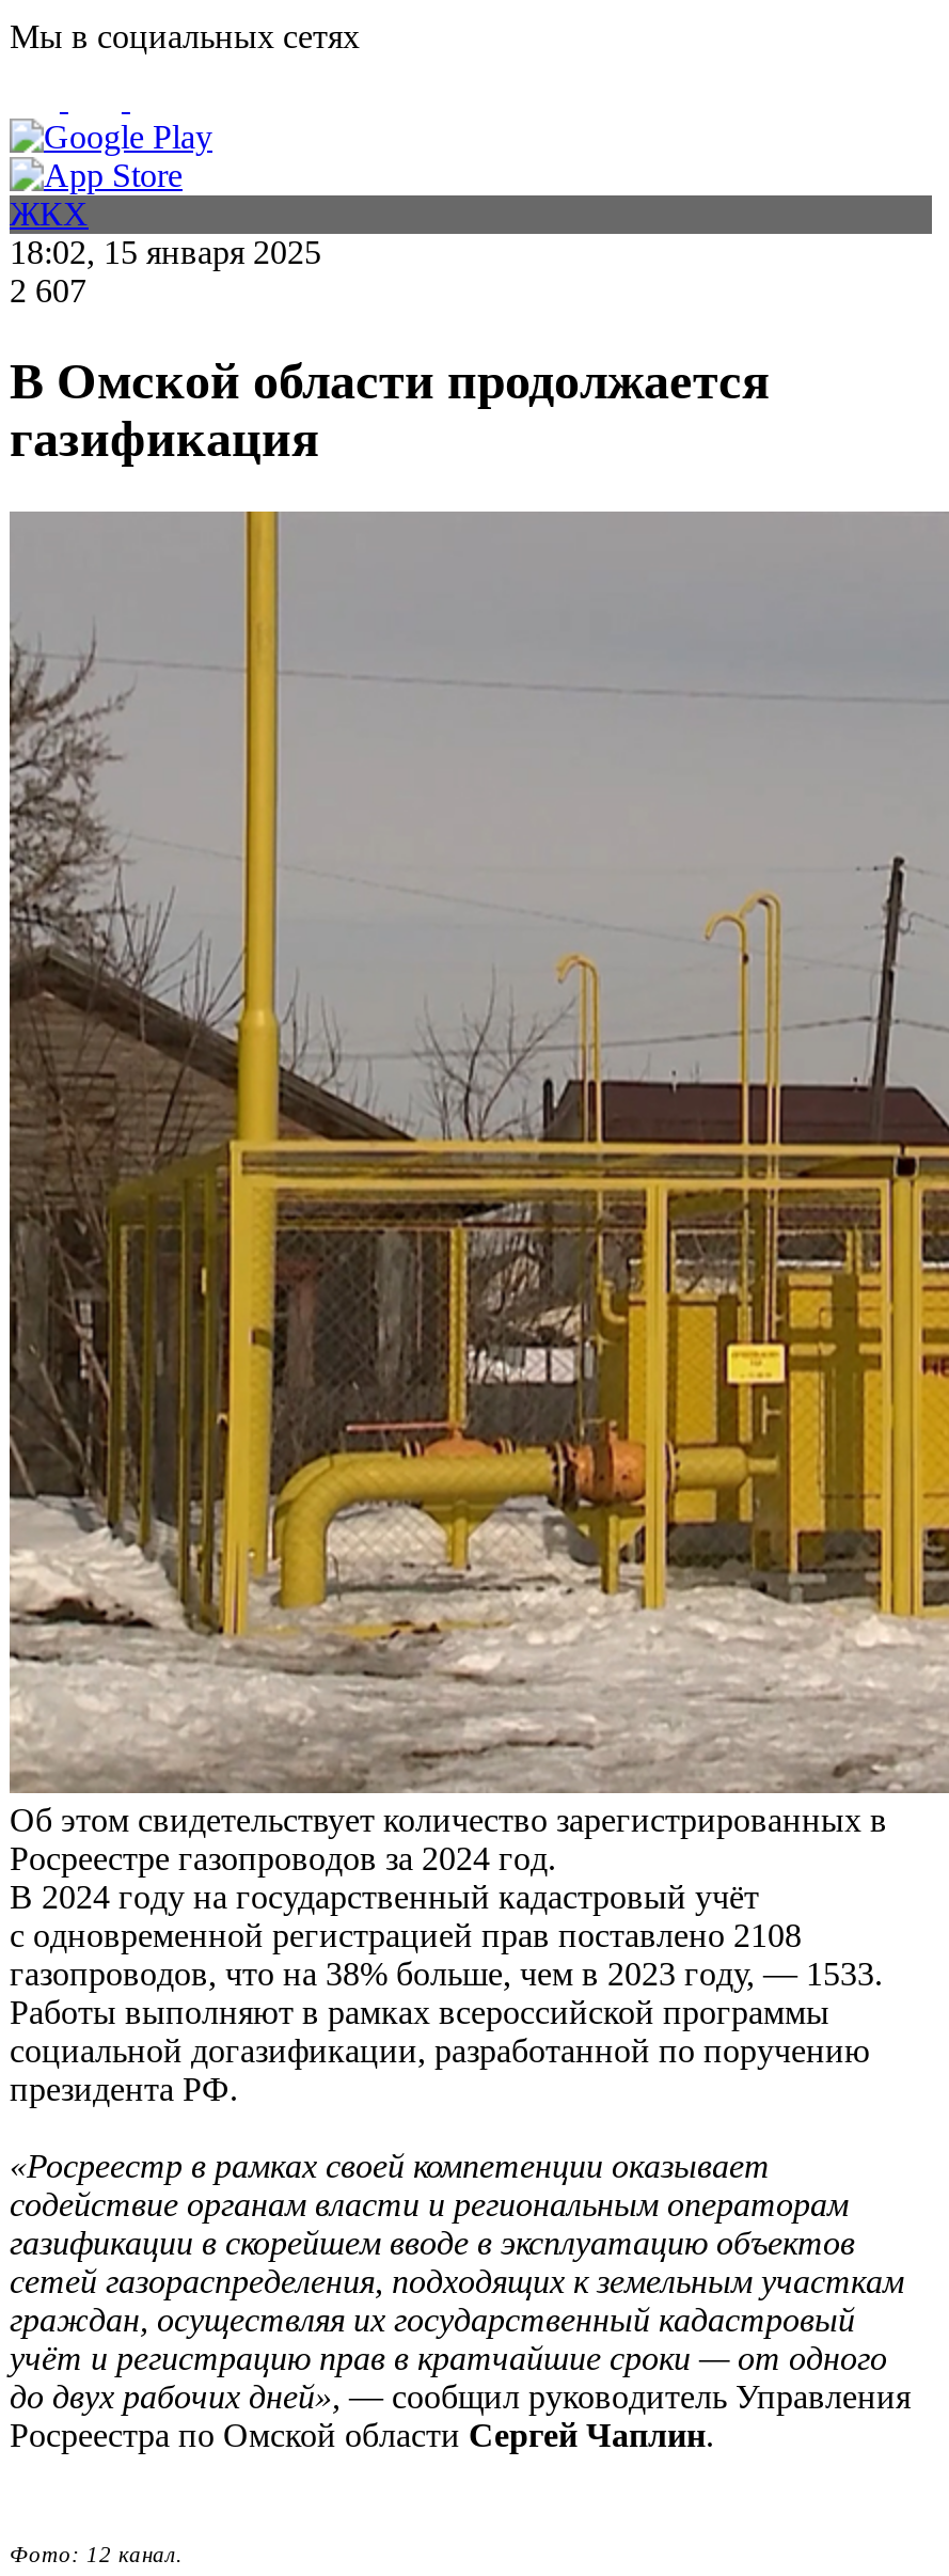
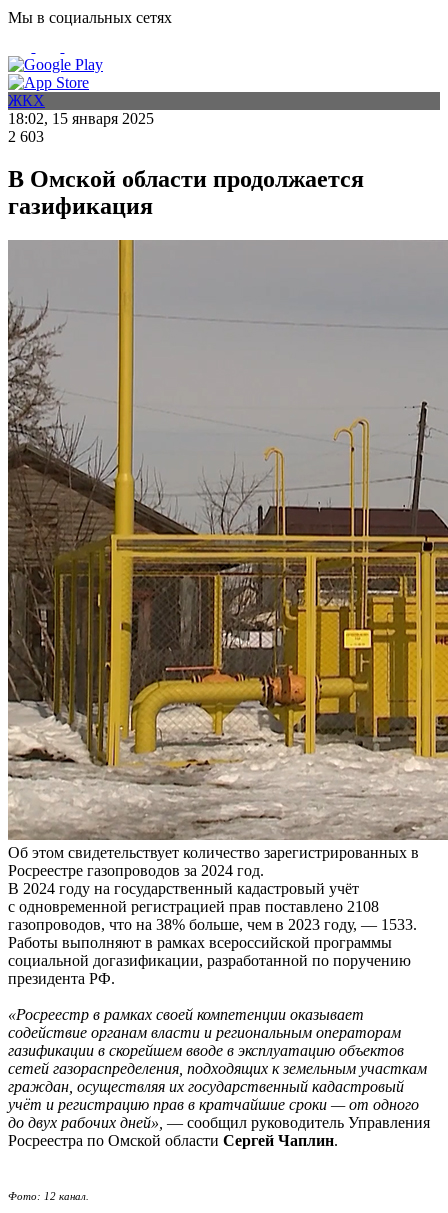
[10,273,86,310] 2 607 -> [8,128,44,145] 2 603

